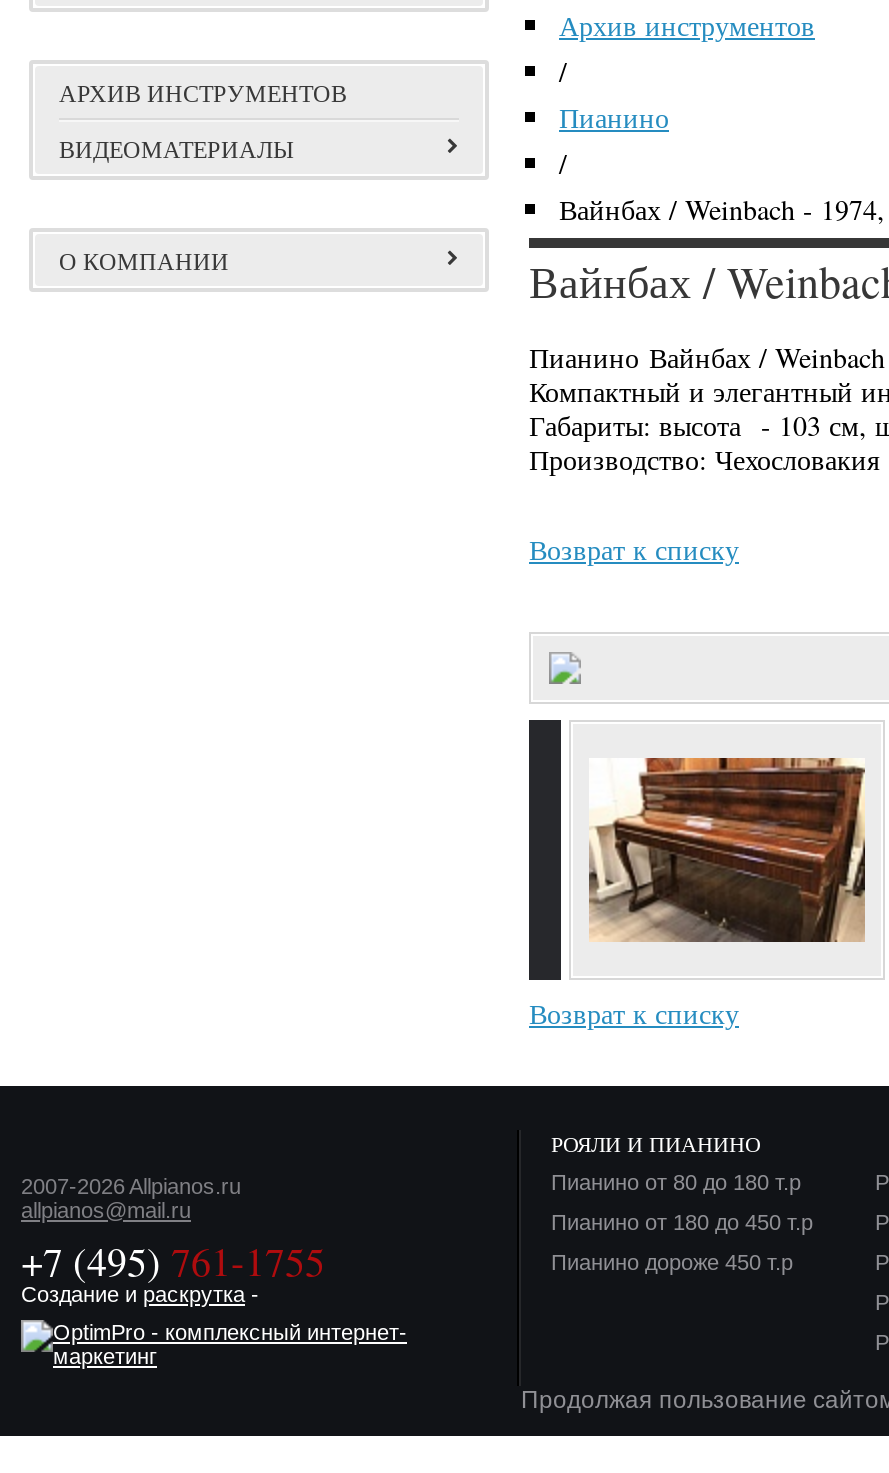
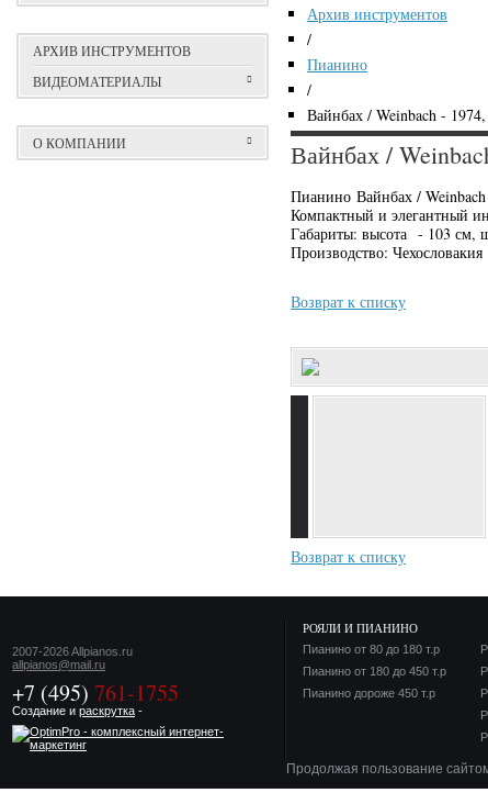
[587,756,867,944] [image] -> none

